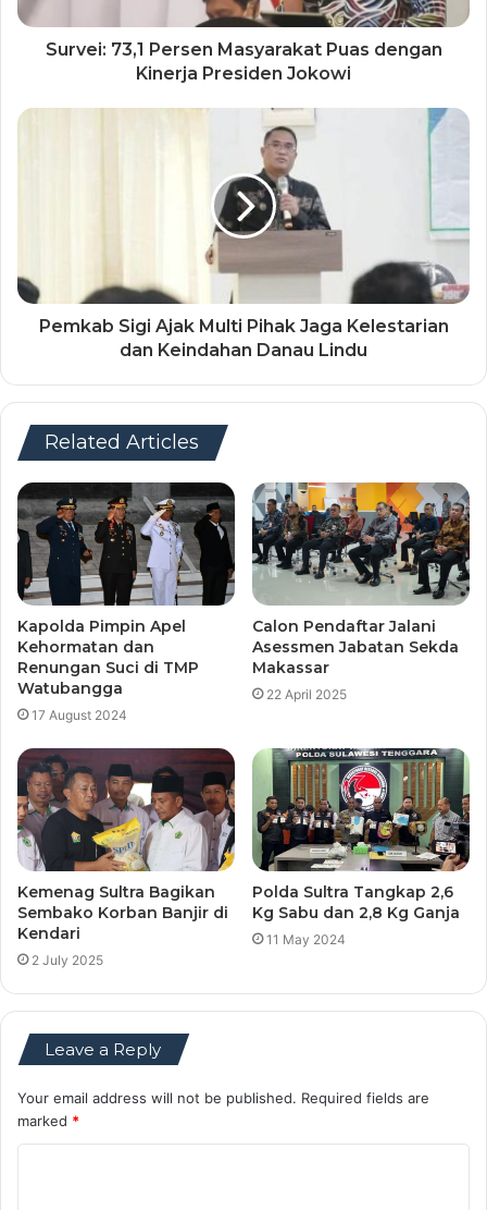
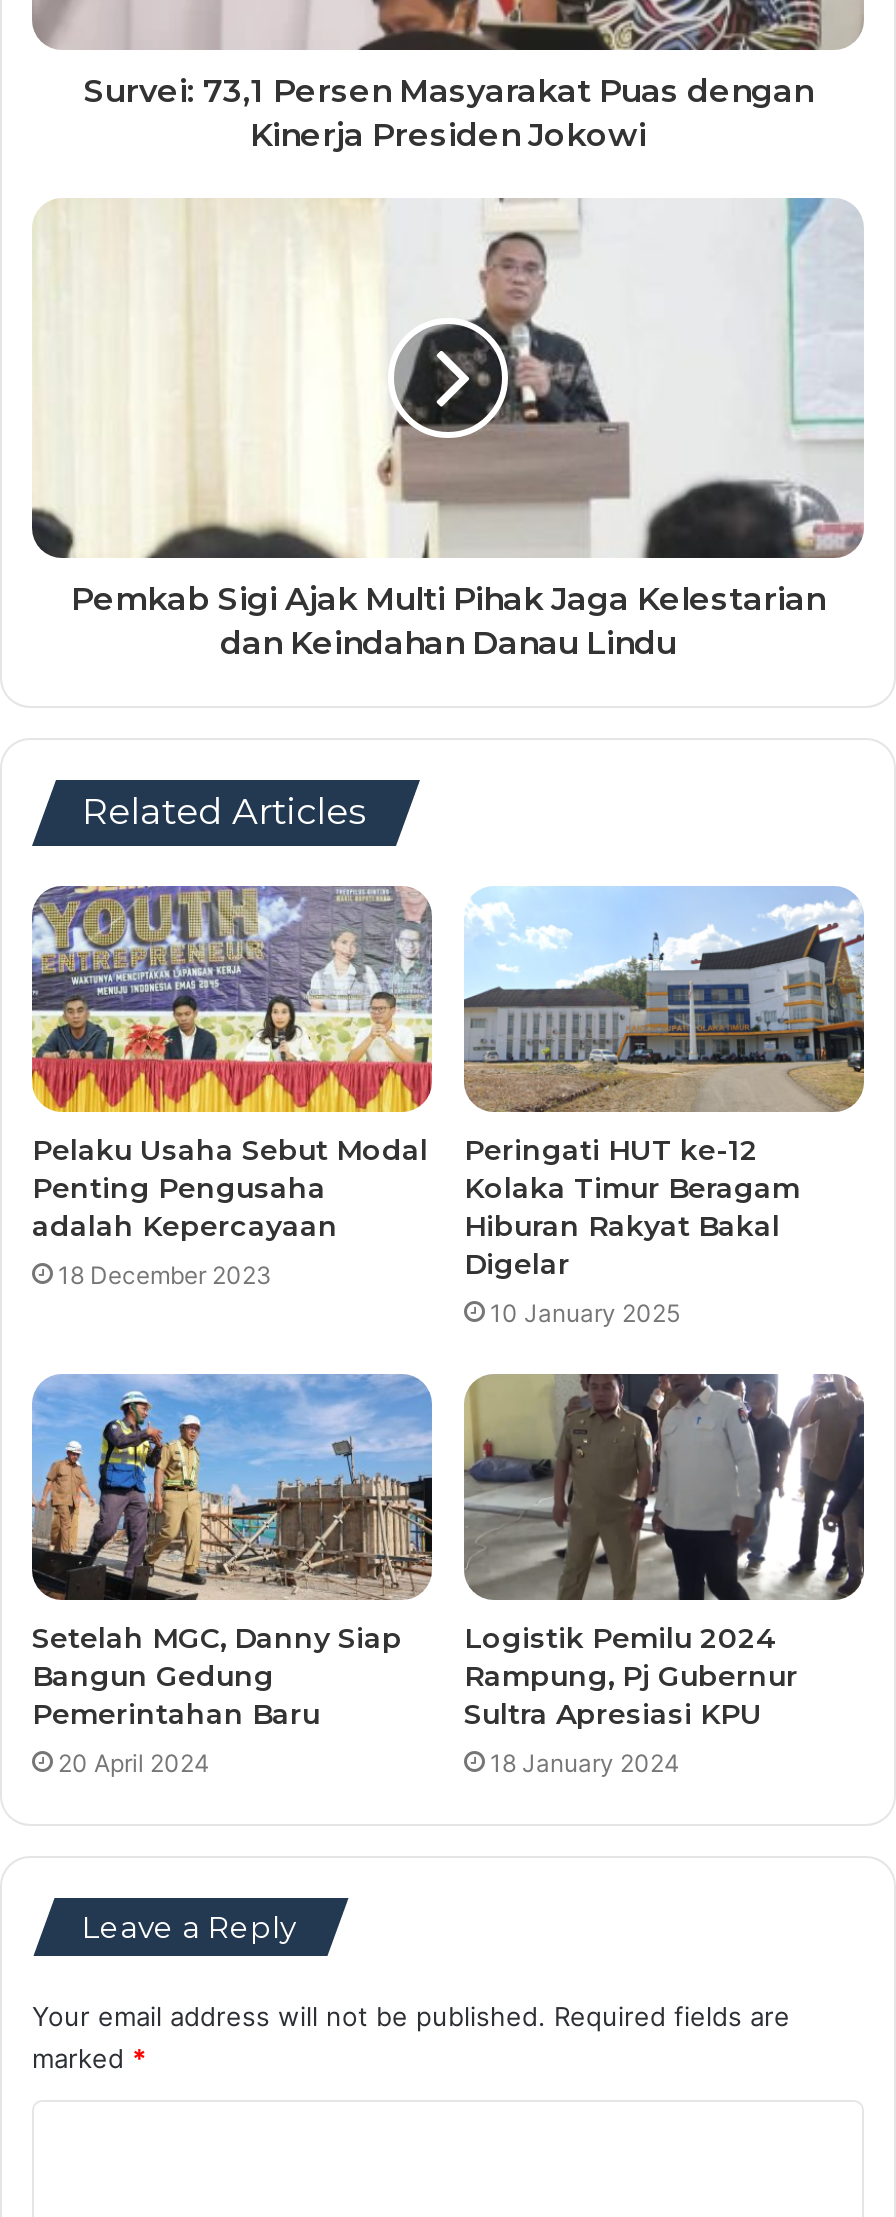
[16,481,236,723] [image] | Kapolda Pimpin Apel | Kehormatan dan | Renungan Suci di TMP | Watubangga | 17 August 2024 -> [30,884,434,1290] [image] | Pelaku Usaha Sebut Modal | Penting Pengusaha | adalah Kepercayaan | 18 December 2023
[251,481,471,703] [image] | Calon Pendaftar Jalani | Asessmen Jabatan Sekda | Makassar | 22 April 2025 -> [462,886,866,1328] [image] | Peringati HUT ke-12 | Kolaka Timur Beragam | Hiburan Rakyat Bakal | Digelar | 10 January 2025
[16,747,236,968] [image] | Kemenag Sultra Bagikan | Sembako Korban Banjir di | Kendari | 2 July 2025 -> [30,1372,434,1778] [image] | Setelah MGC, Danny Siap | Bangun Gedung | Pemerintahan Baru | 20 April 2024
[252,747,470,948] [image] | Polda Sultra Tangkap 2,6 | Kg Sabu dan 2,8 Kg Ganja | 11 May 2024 -> [464,1372,866,1778] [image] | Logistik Pemilu 2024 | Rampung, Pj Gubernur | Sultra Apresiasi KPU | 18 January 2024

